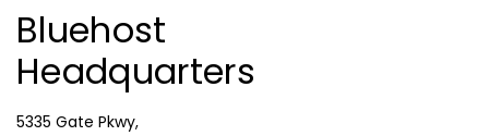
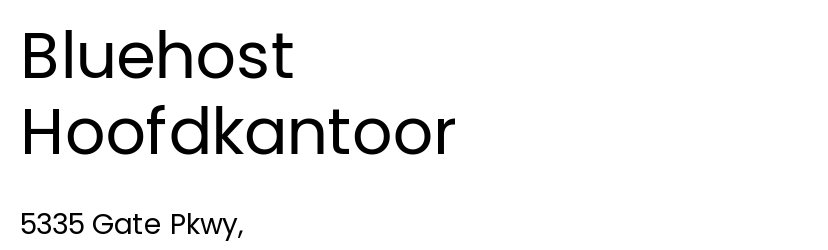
[16,46,255,95] Headquarters -> [20,85,456,175] Hoofdkantoor

